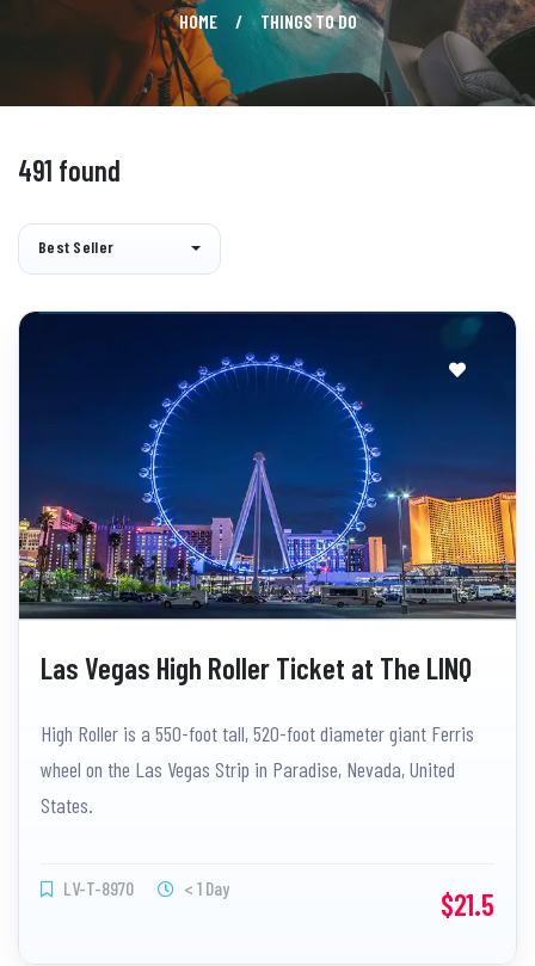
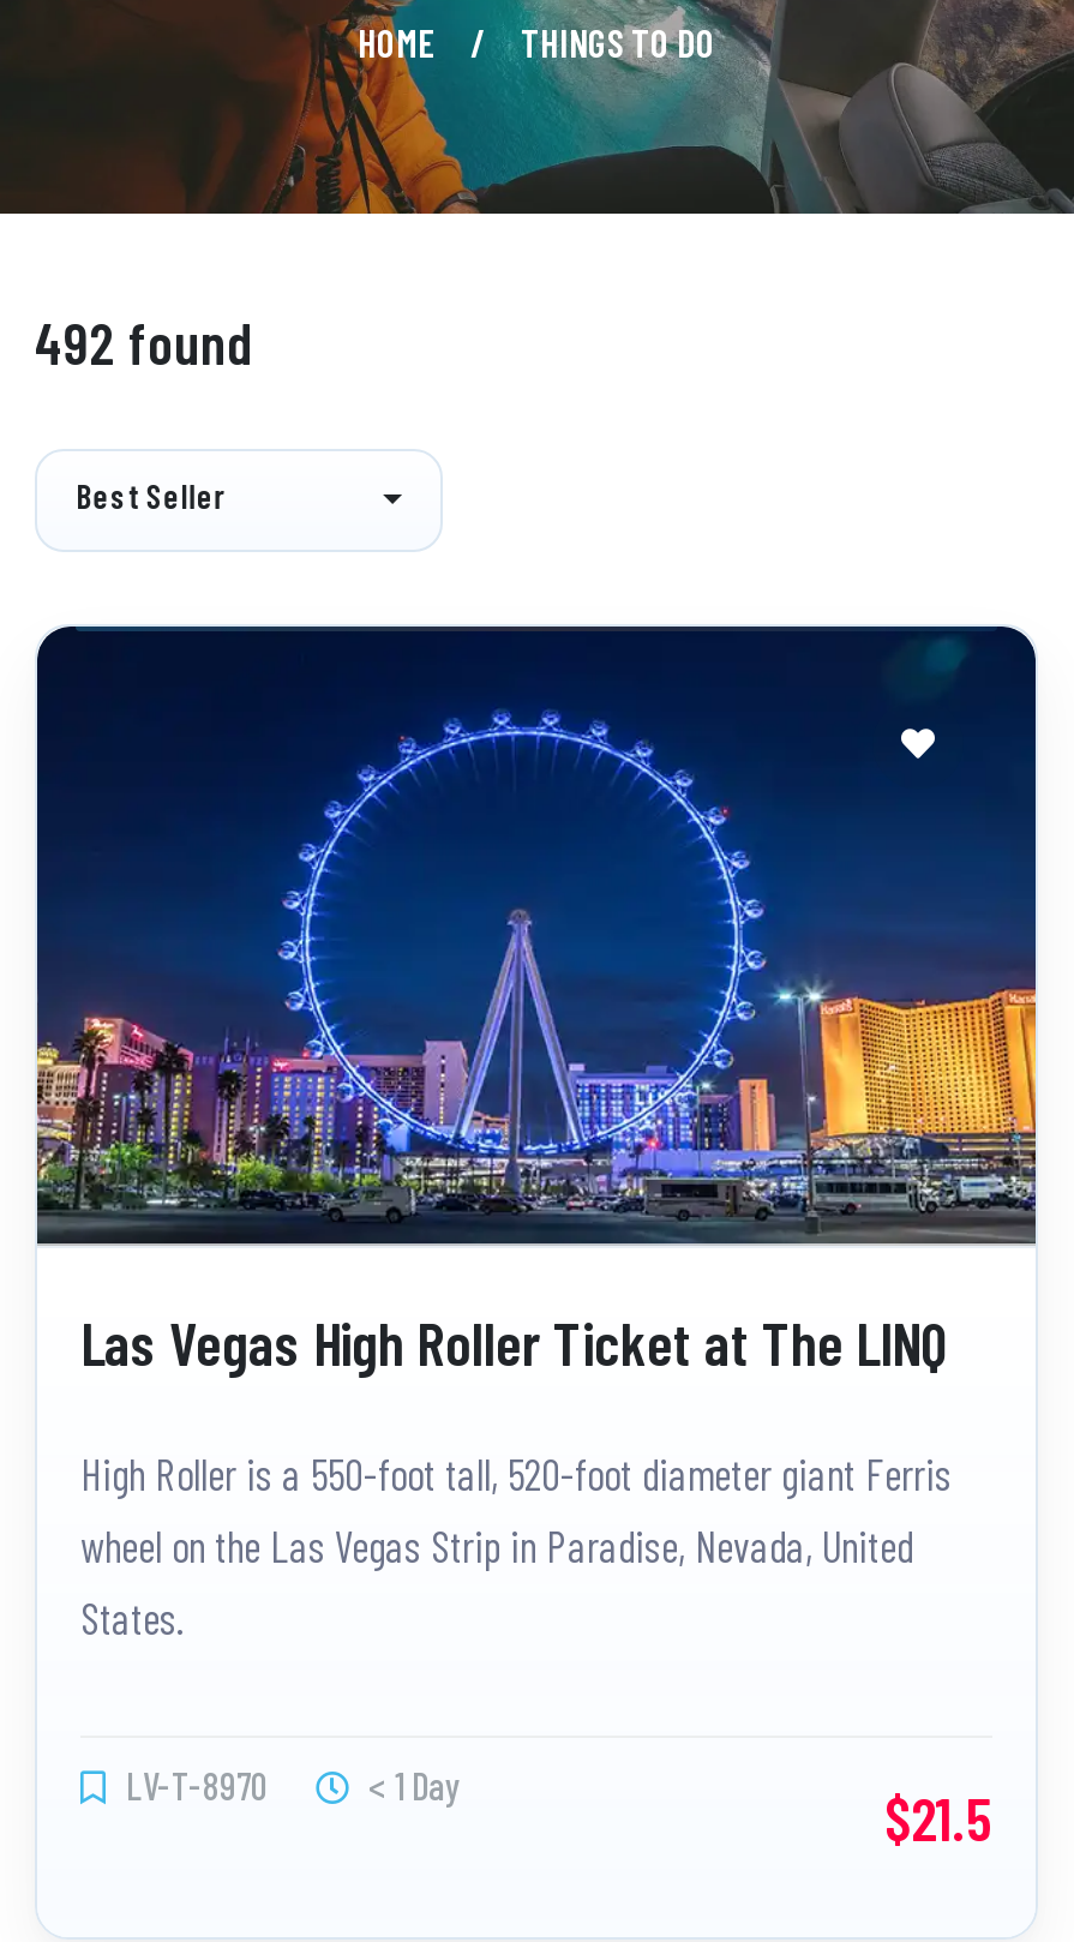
[18,153,121,187] 491 found -> [35,307,253,377] 492 found

